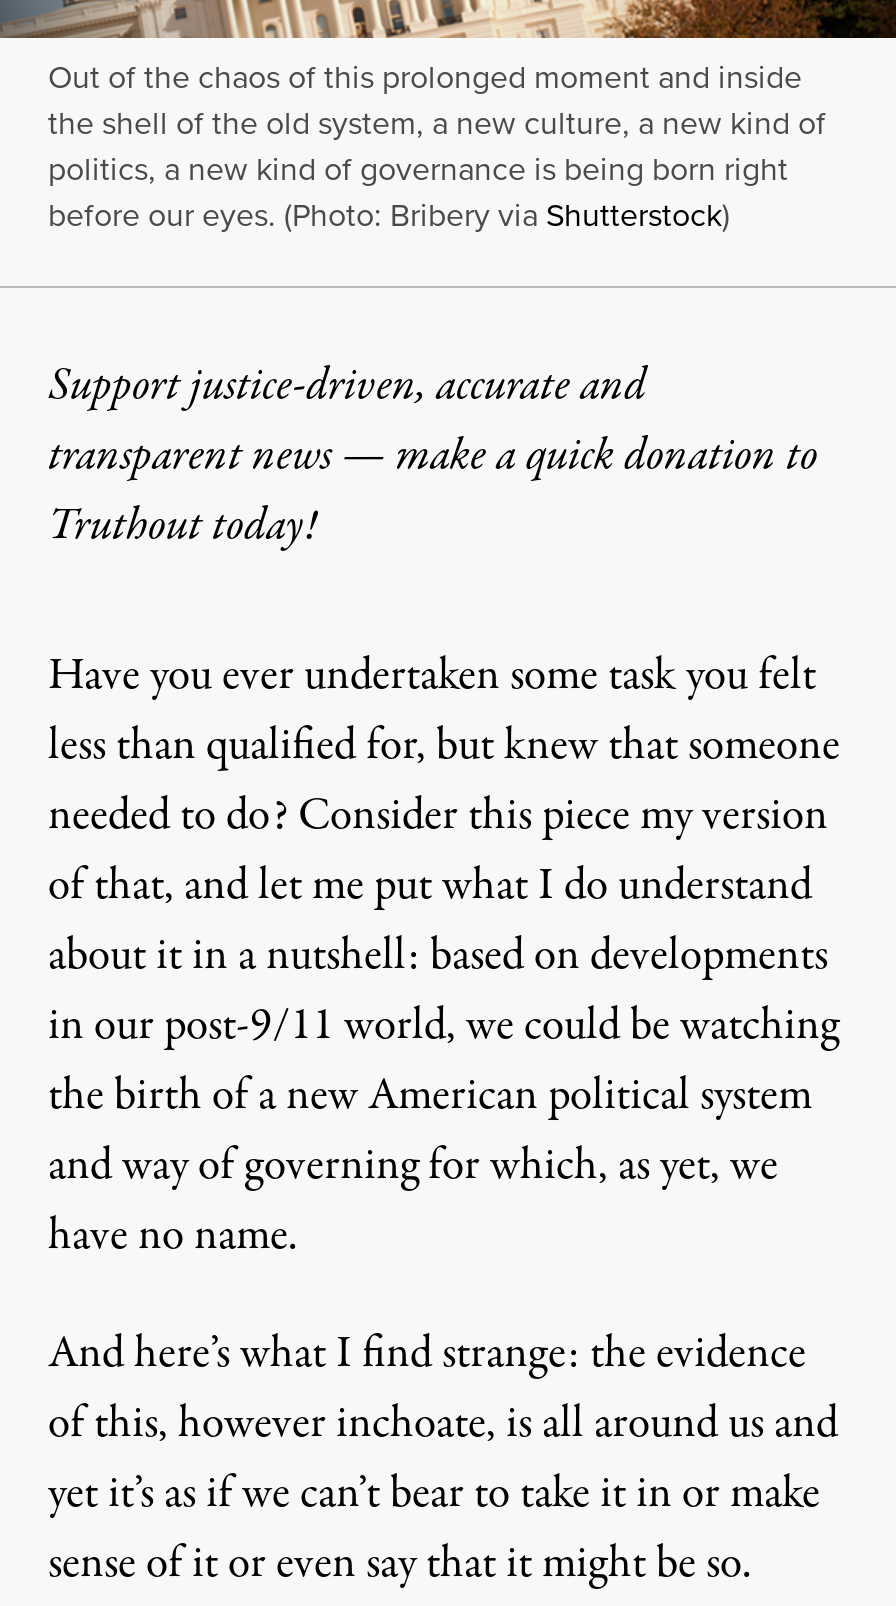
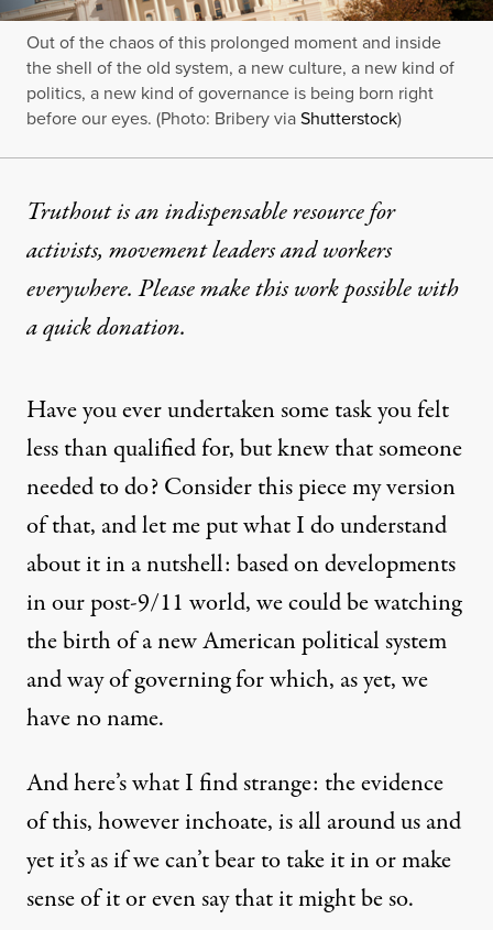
[48,355,818,559] Support justice-driven, accurate and | transparent news — make a quick donation to | Truthout today! -> [26,195,459,346] Truthout is an indispensable resource for | activists, movement leaders and workers | everywhere. Please make this work possible with | aquick donation.

